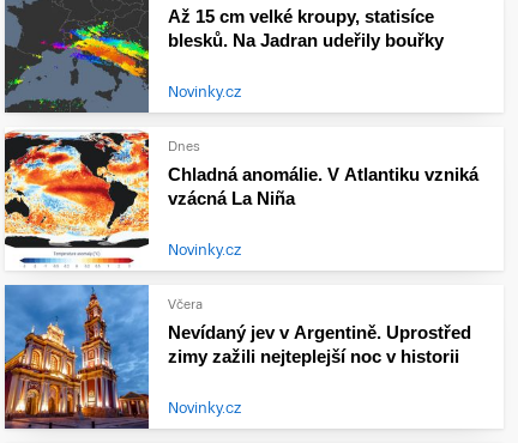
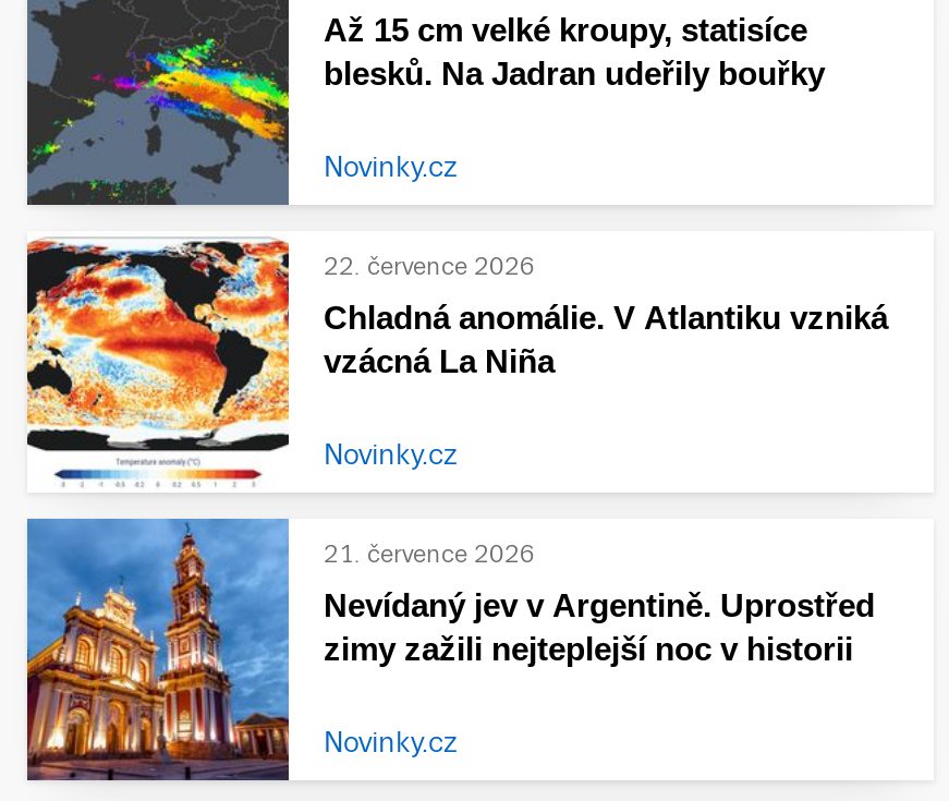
[168,139,200,153] Dnes -> [324,253,535,279] 22. července 2026
[168,297,203,311] Včera -> [324,541,535,567] 21. července 2026

